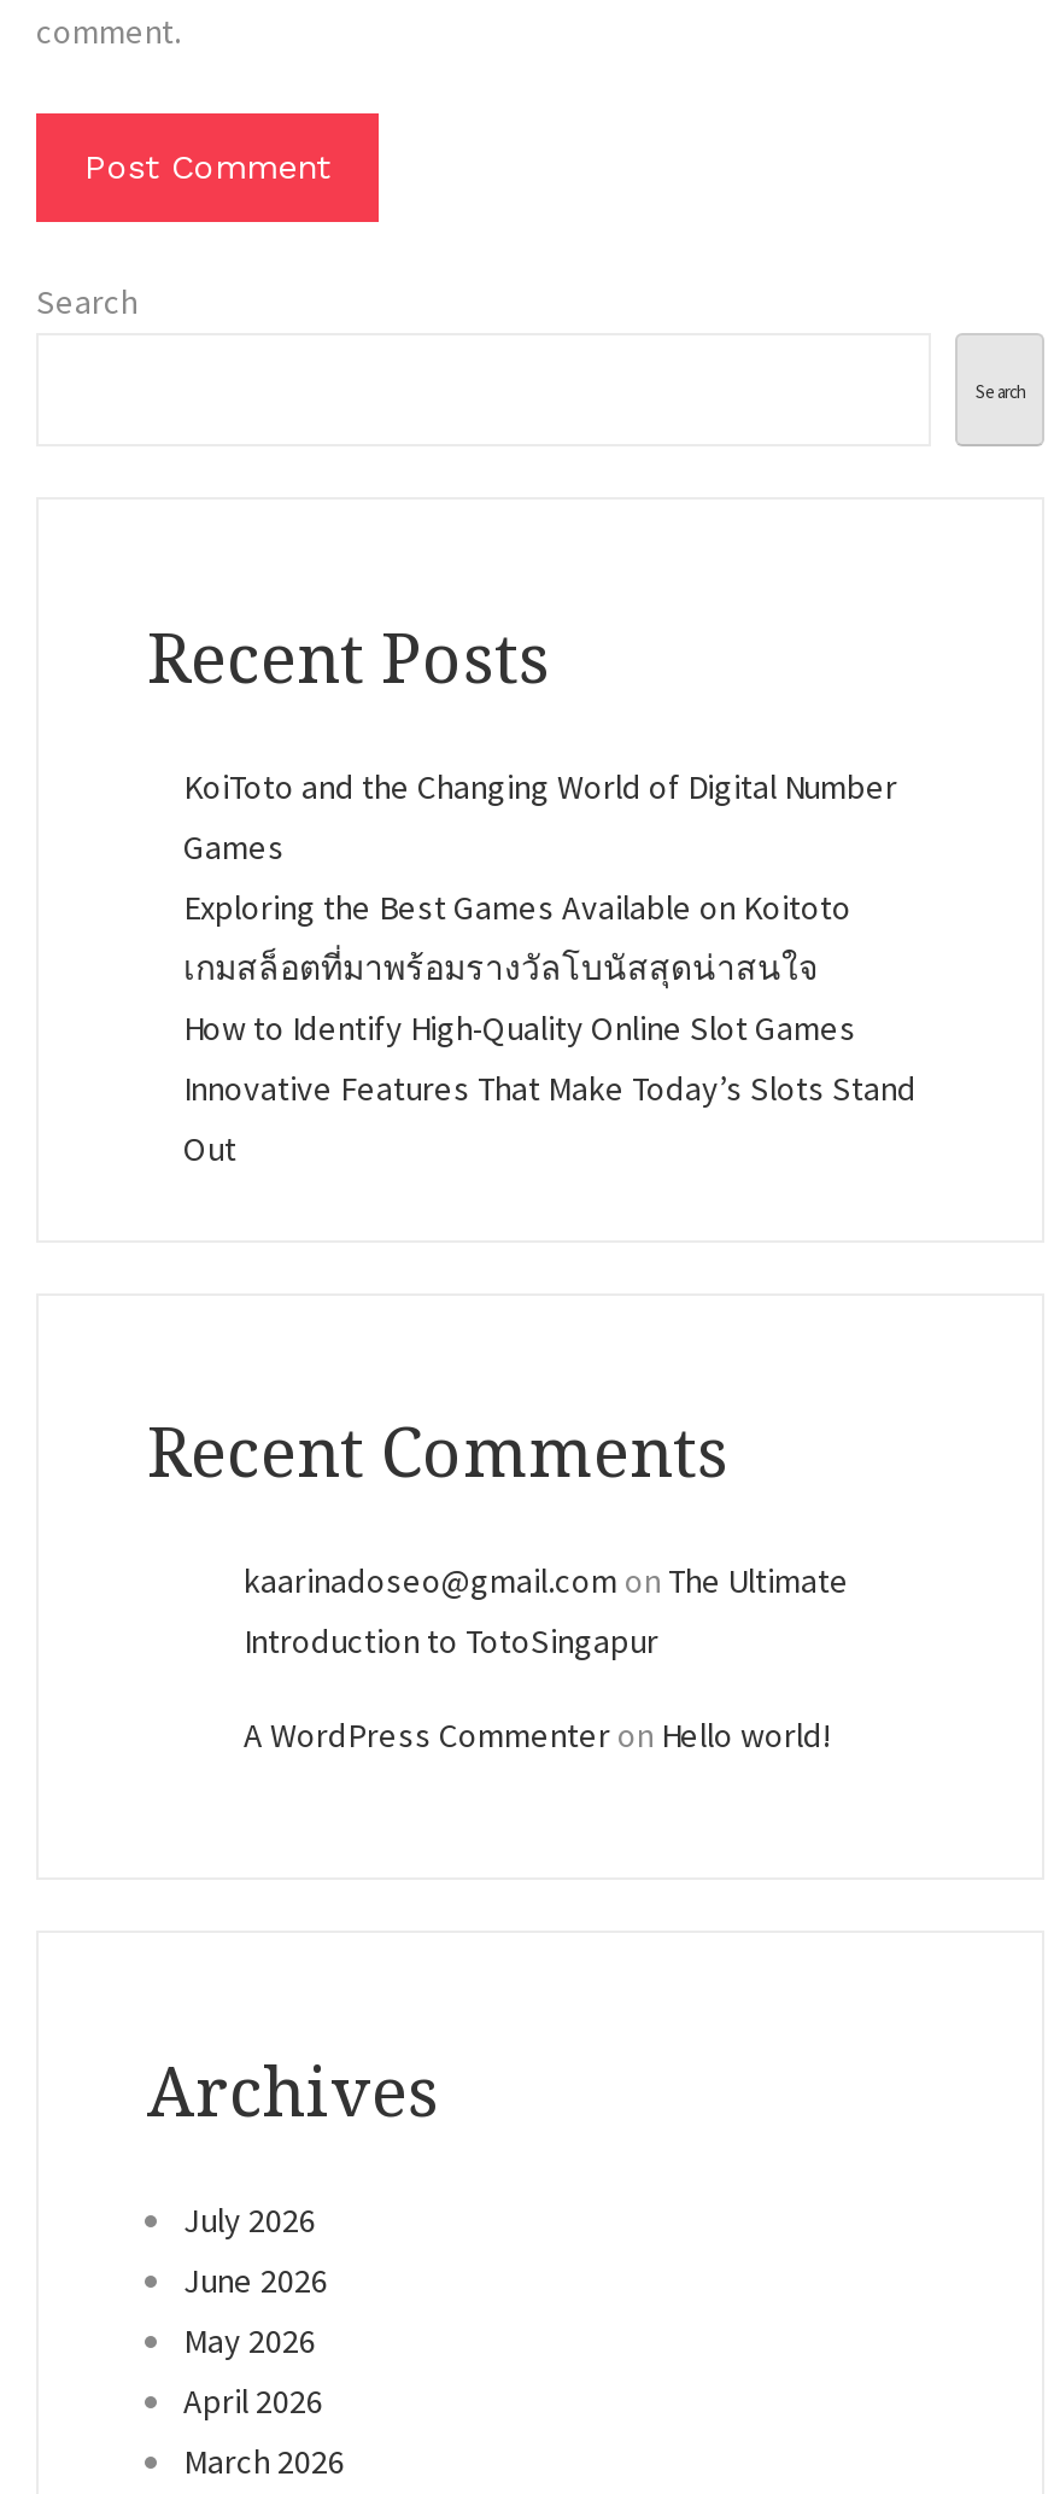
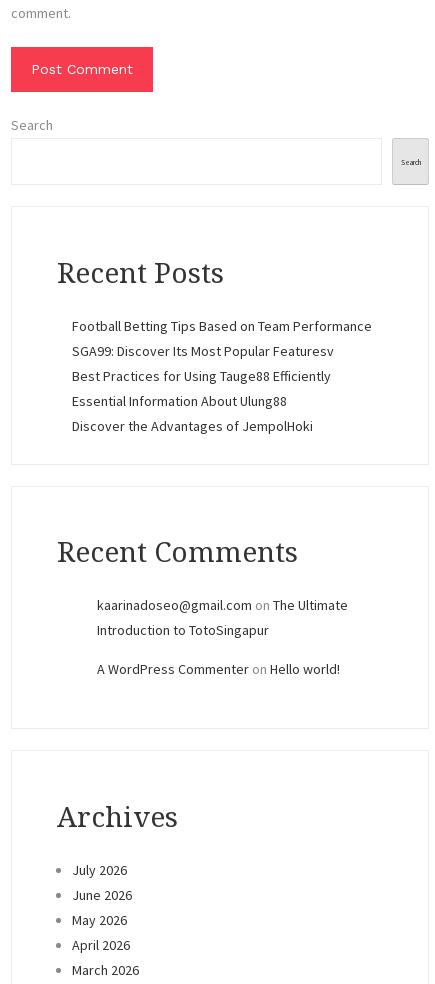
[183,764,917,1170] KoiToto and the Changing World of Digital Number | Games | Exploring the Best Games Available on Koitoto | เกมสล็อตที่มาพร้อมรางวัลโบนัสสุดน่าสนใจ | How to Identify High-Quality Online Slot Games | Innovative Features That Make Today’s Slots Stand | Out -> [72,317,372,435] Football Betting Tips Based on Team Performance | SGA99: Discover Its Most Popular Featuresv | Best Practices for Using Tauge88 Efficiently | Essential Information About Ulung88 | Discover the Advantages of JempolHoki

